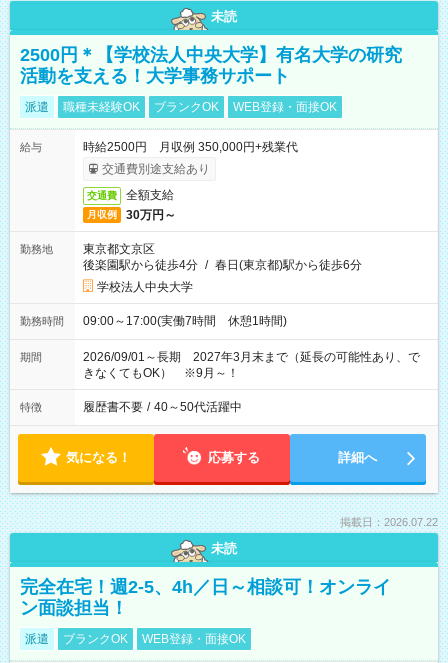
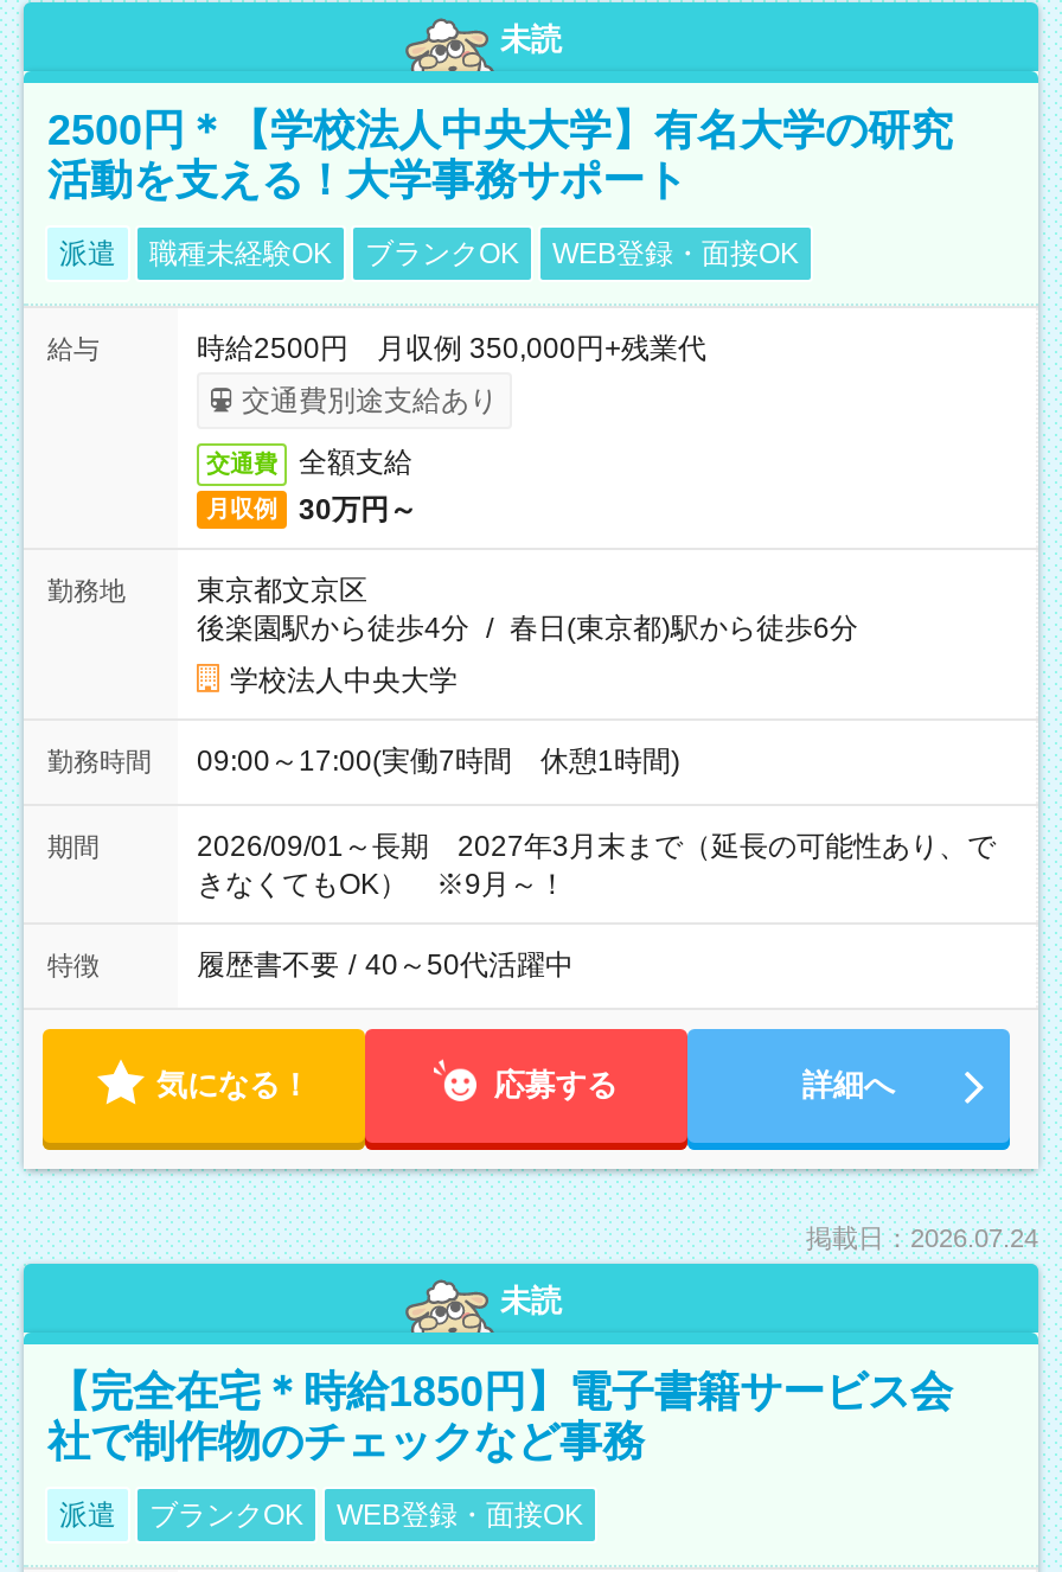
[340,516,438,528] 掲載日：2026.07.22 -> [806,1223,1038,1252] 掲載日：2026.07.24
[20,577,391,618] 完全在宅！週2-5、4h／日～相談可！オンライ | ン面談担当！ -> [47,1368,953,1465] 【完全在宅＊時給1850円】電子書籍サービス会 | 社で制作物のチェックなど事務

